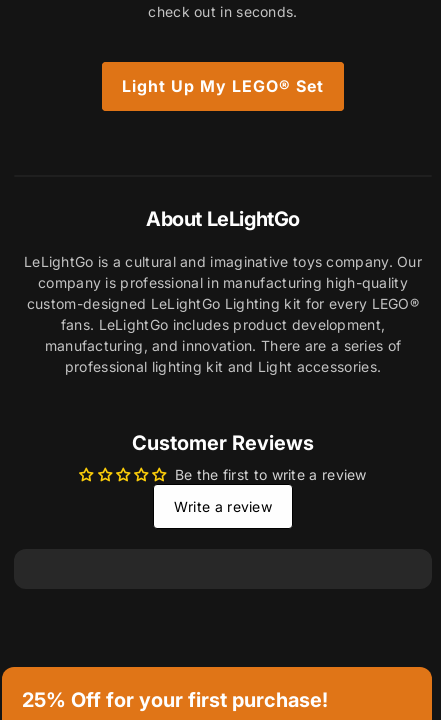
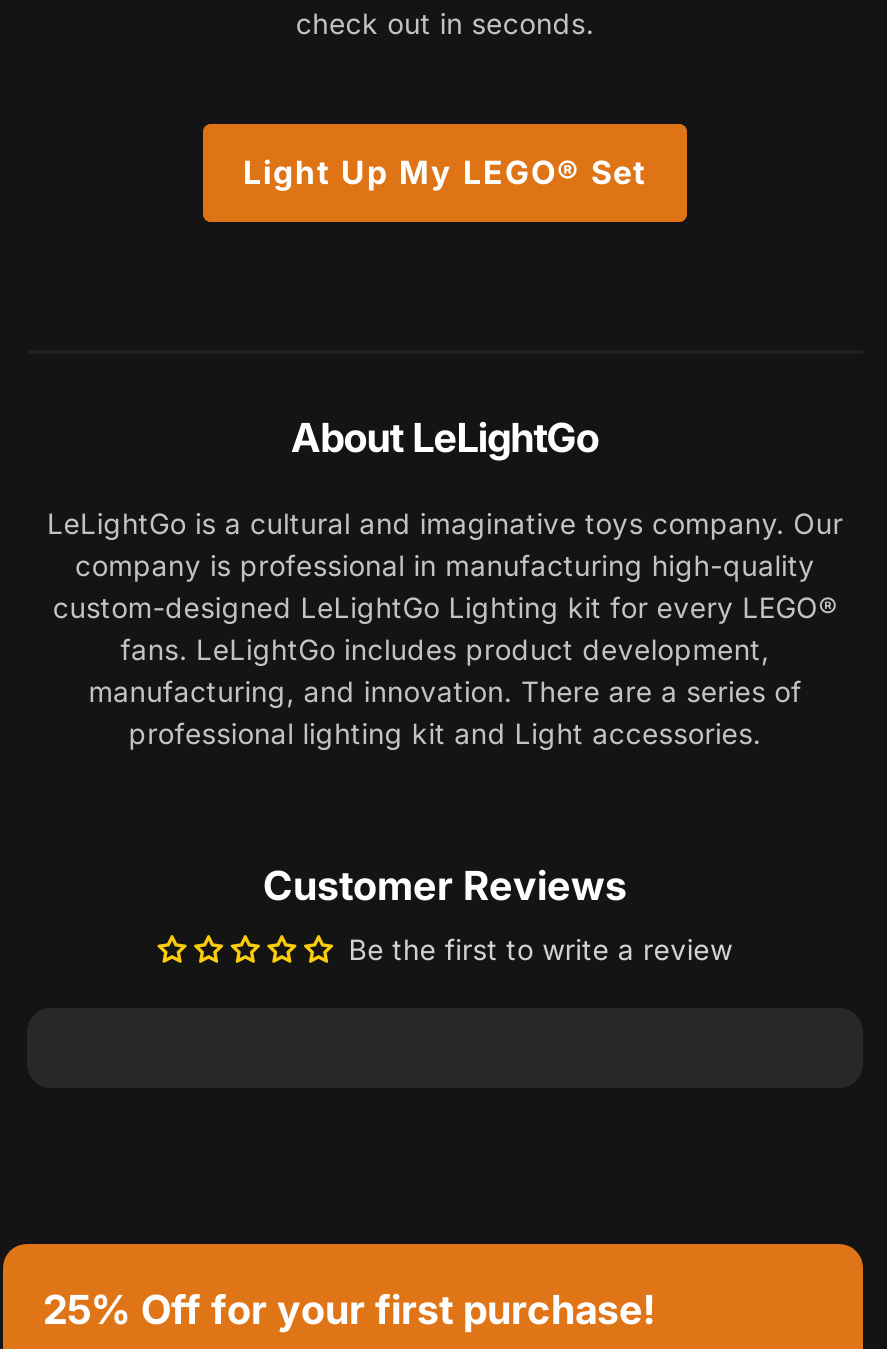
[174,498,272,515] Write a review -> none

